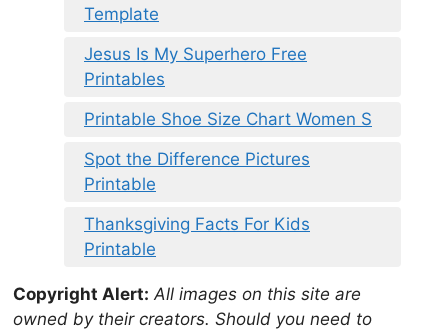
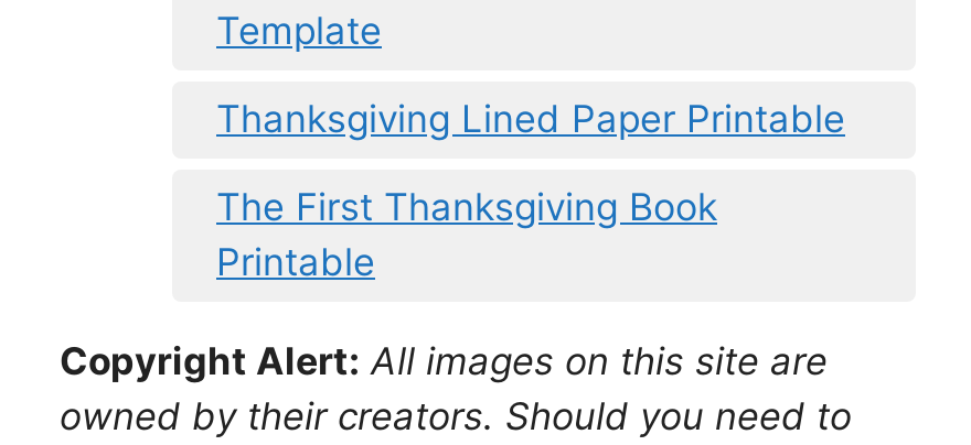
[84,44,372,234] Jesus Is My Superhero Free | Printables | Printable Shoe Size Chart Women S | Spot the Difference Pictures | Printable | Thanksgiving Facts For Kids -> [216,96,845,228] Thanksgiving Lined Paper Printable | The First Thanksgiving Book

